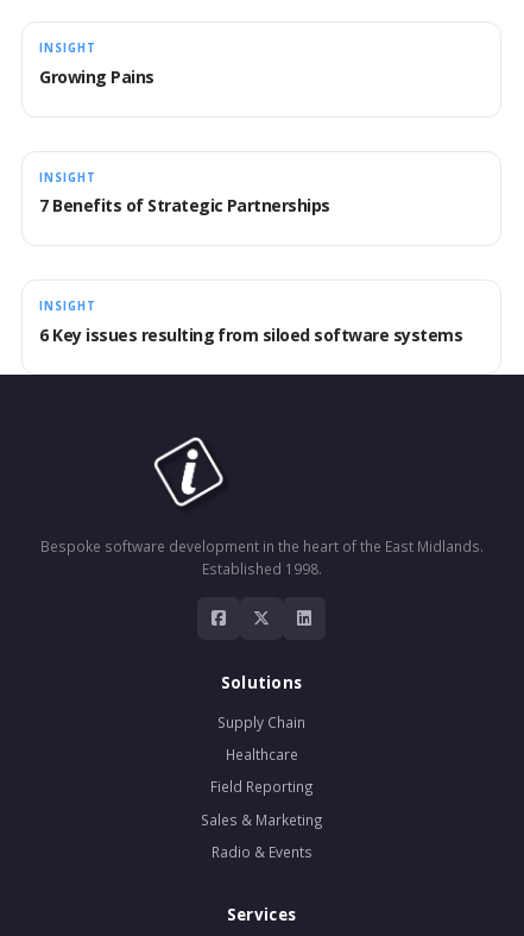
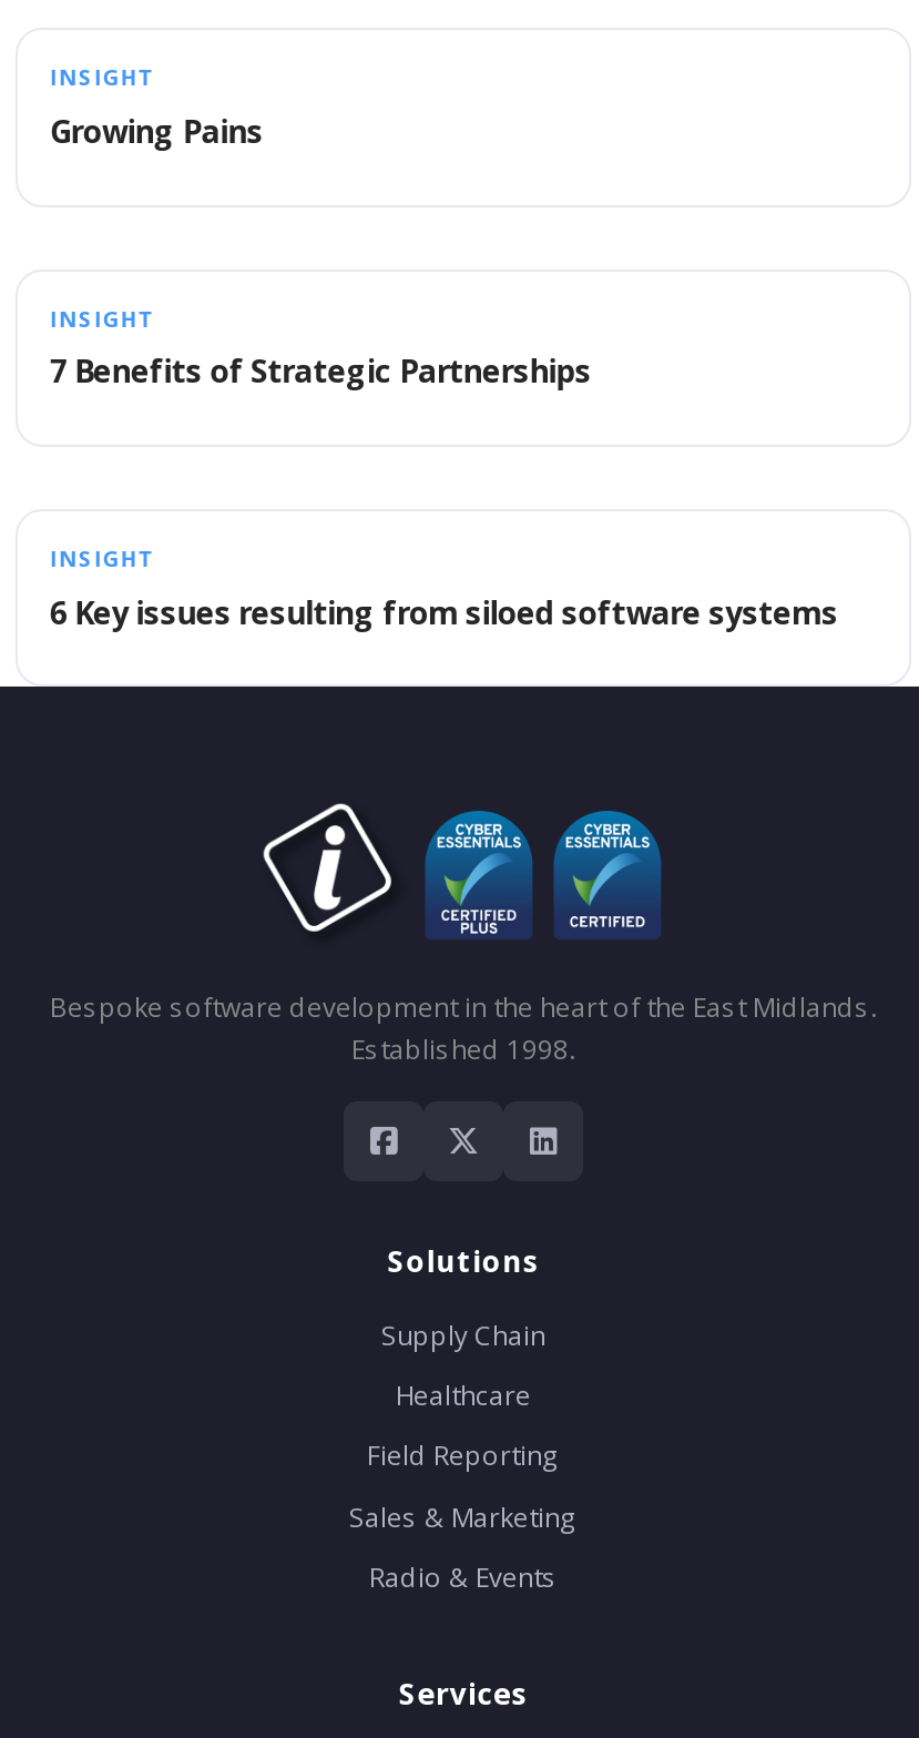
none -> [423,809,534,939] [image]
none -> [552,809,663,939] [image]

